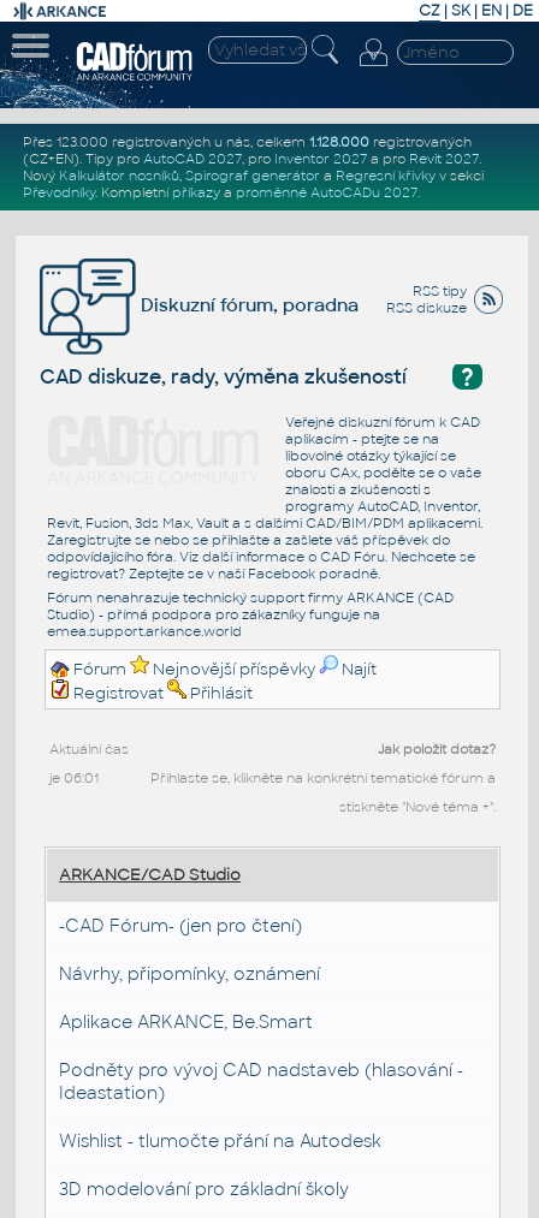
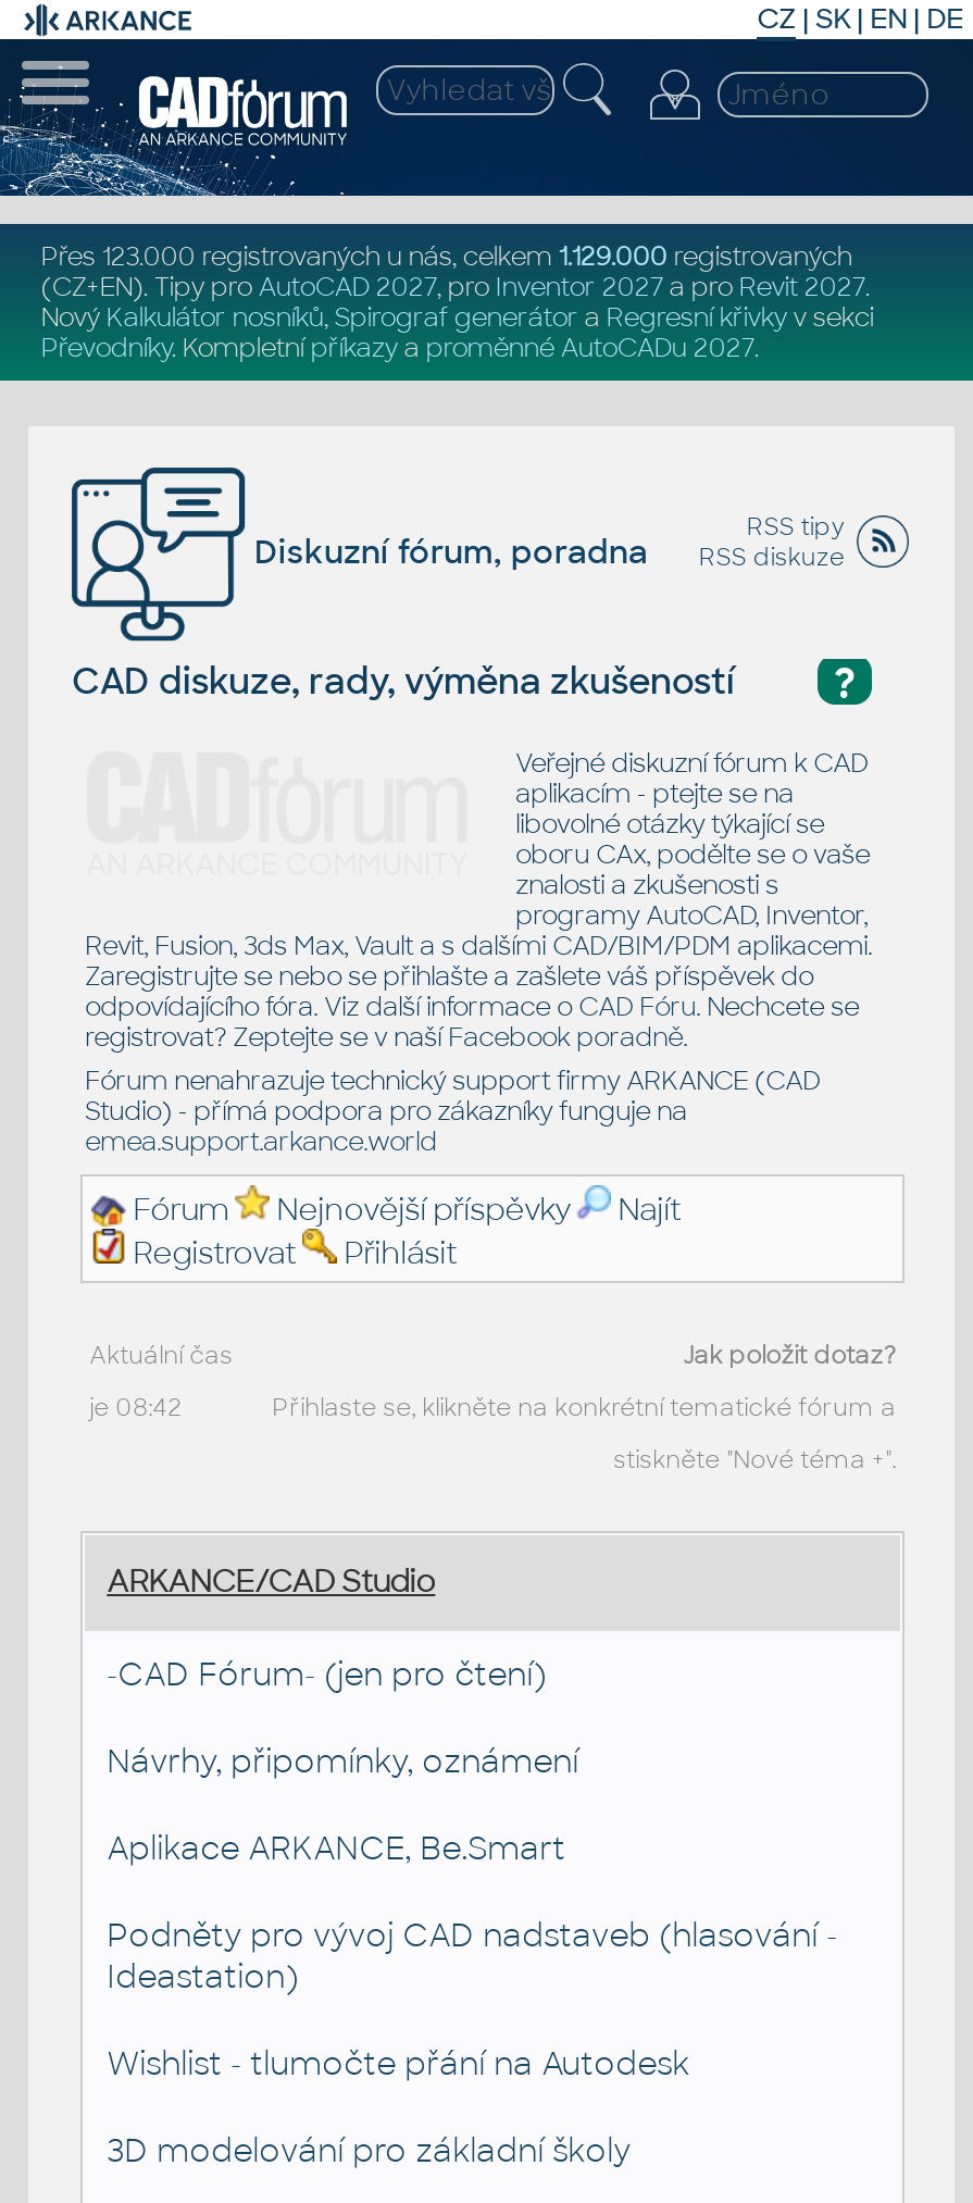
[23,133,471,150] Přes 123.000 registrovaných u nás, celkem 1.128.000 registrovaných -> [41,241,852,272] Přes 123.000 registrovaných u nás, celkem 1.129.000 registrovaných
[50,770,99,786] je 06:01 -> [90,1392,183,1422] je 08:42

